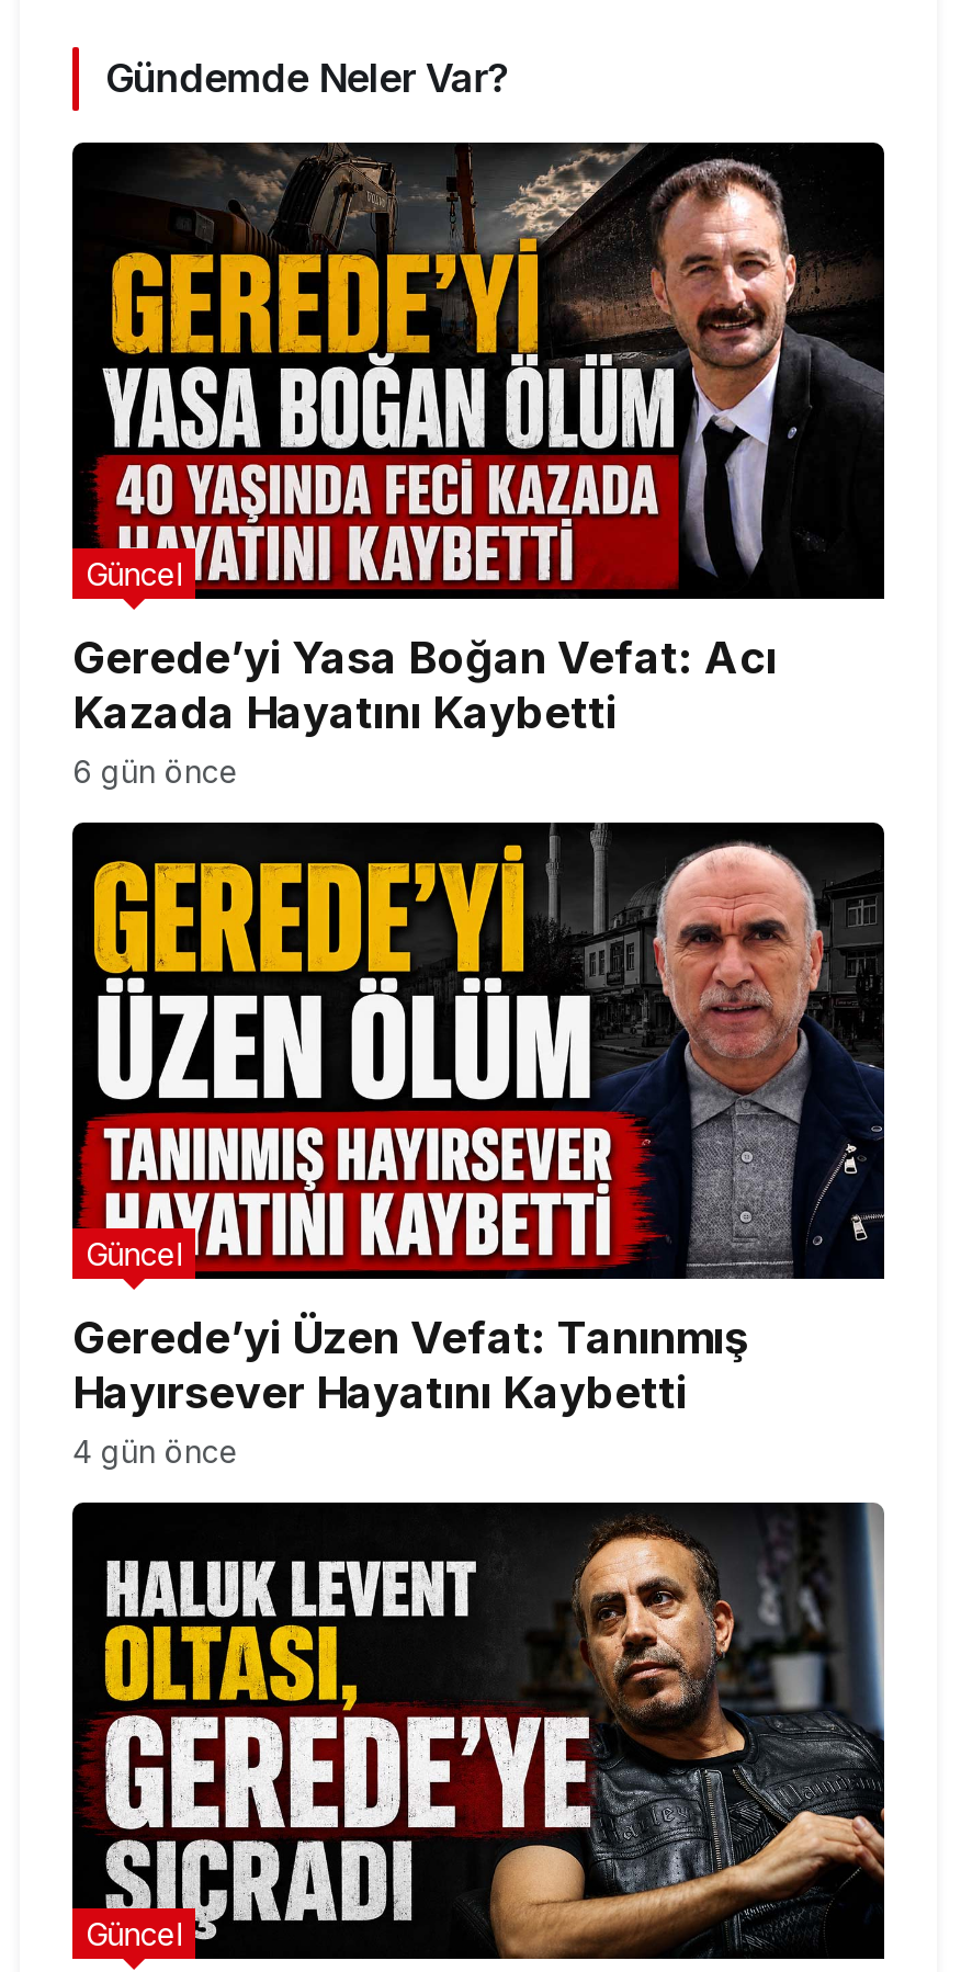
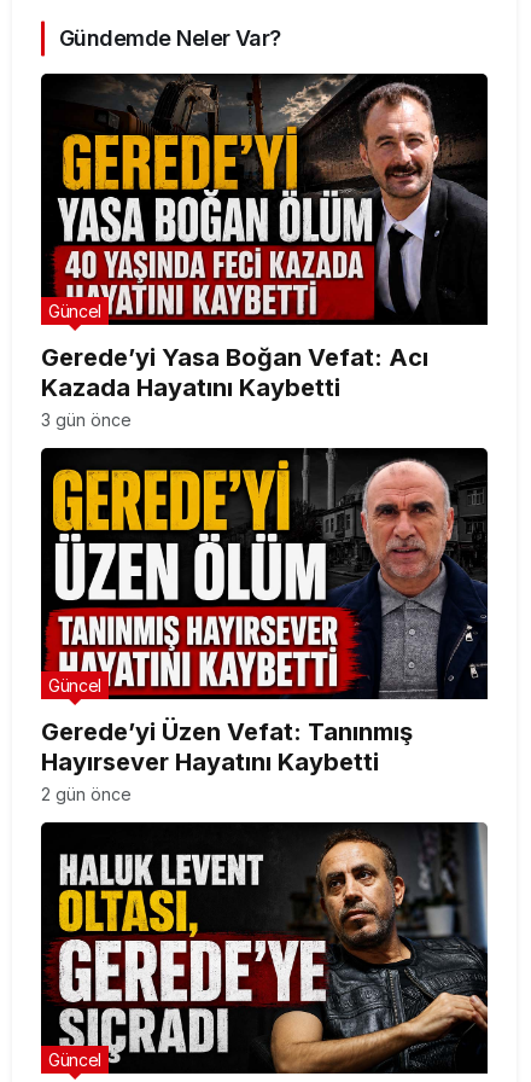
[72,752,239,789] 6 gün önce -> [41,409,132,430] 3 gün önce
[72,1432,239,1469] 4 gün önce -> [41,783,132,804] 2 gün önce

